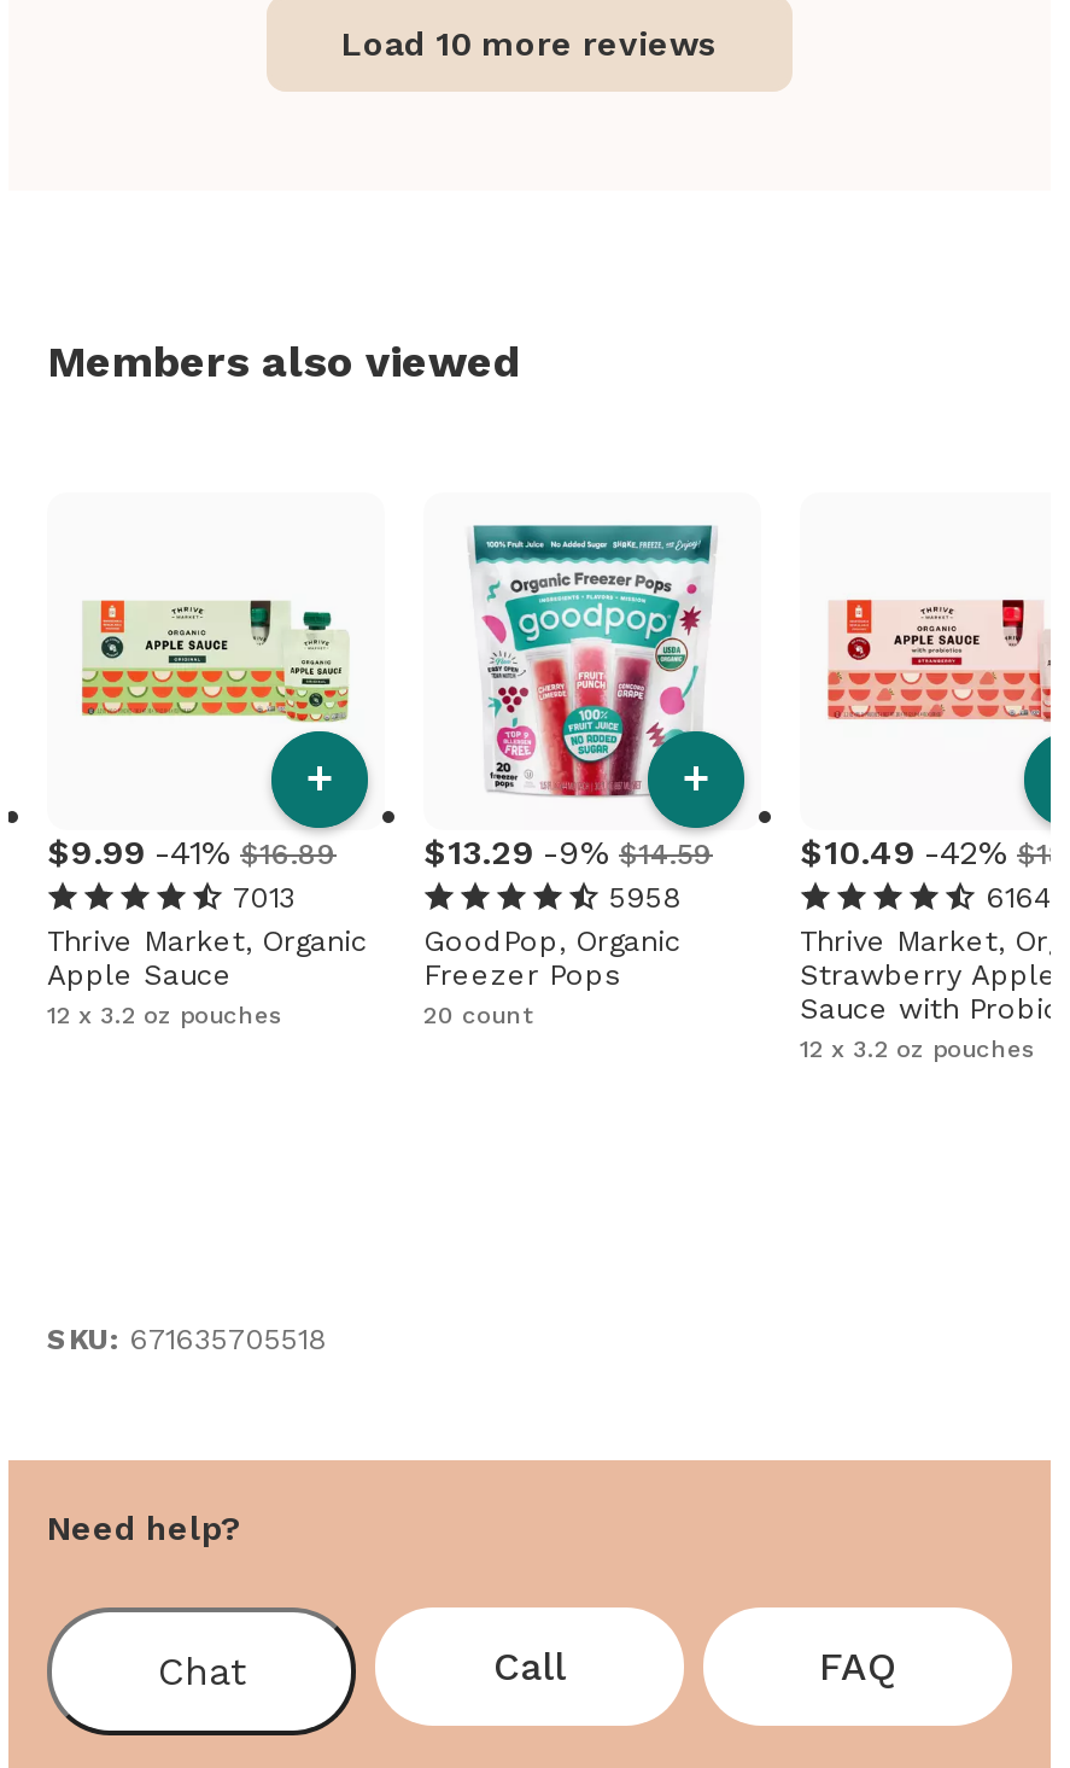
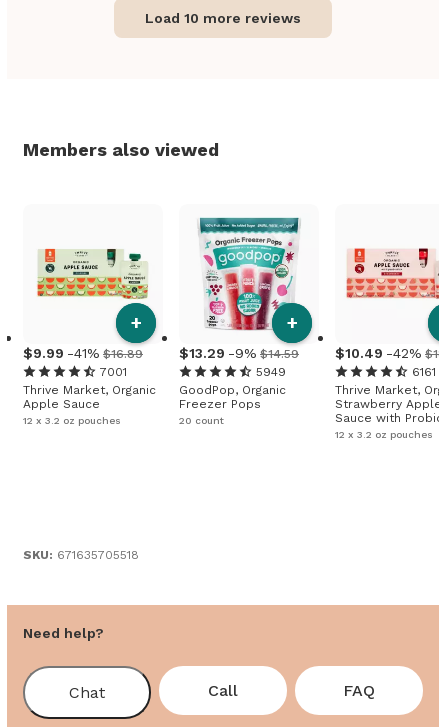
[233,881,296,915] 7013 -> [100,365,127,379] 7001
[609,881,682,915] 5958 -> [256,365,286,379] 5949
[986,881,1051,915] 6164 -> [412,365,436,379] 6161

